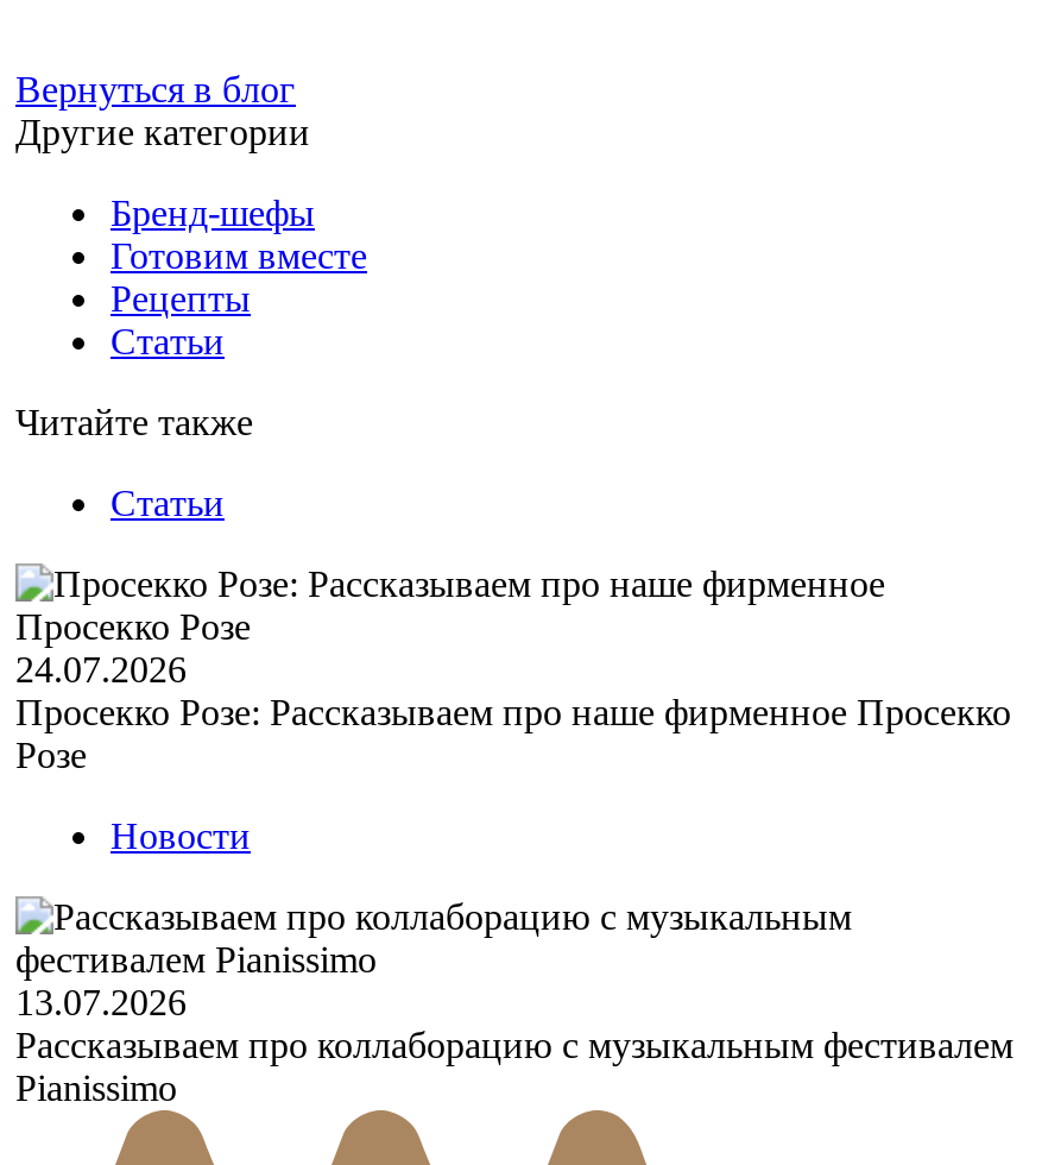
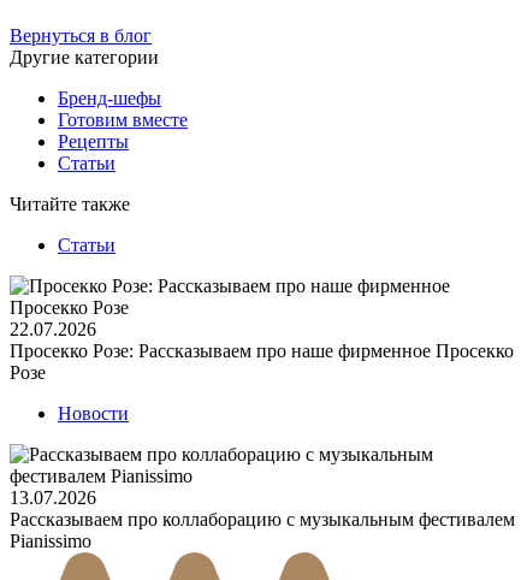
[15,649,187,689] 24.07.2026 -> [10,319,96,339] 22.07.2026

